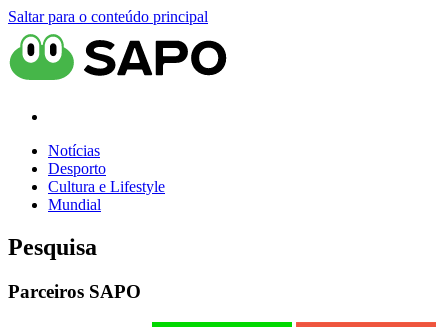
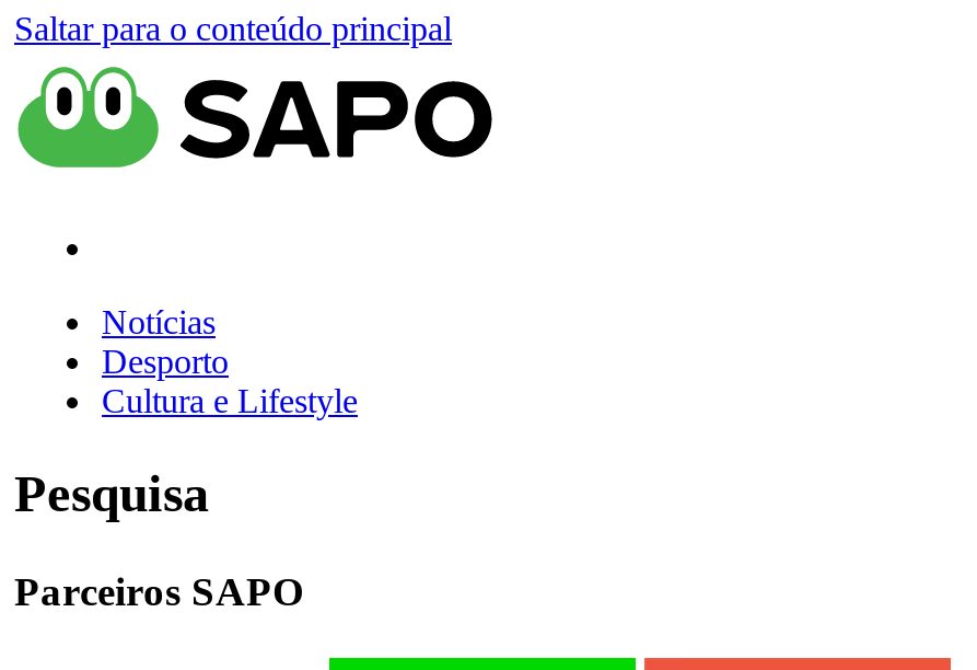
[48,196,101,213] Mundial -> none

